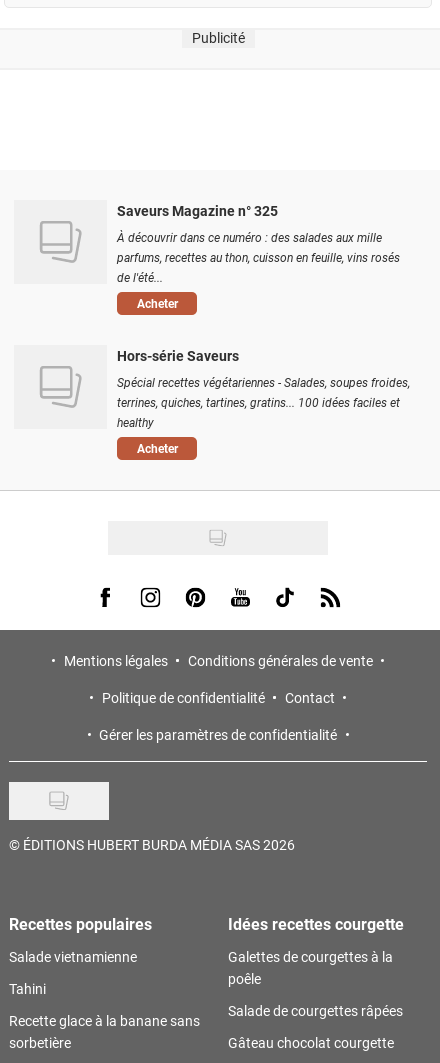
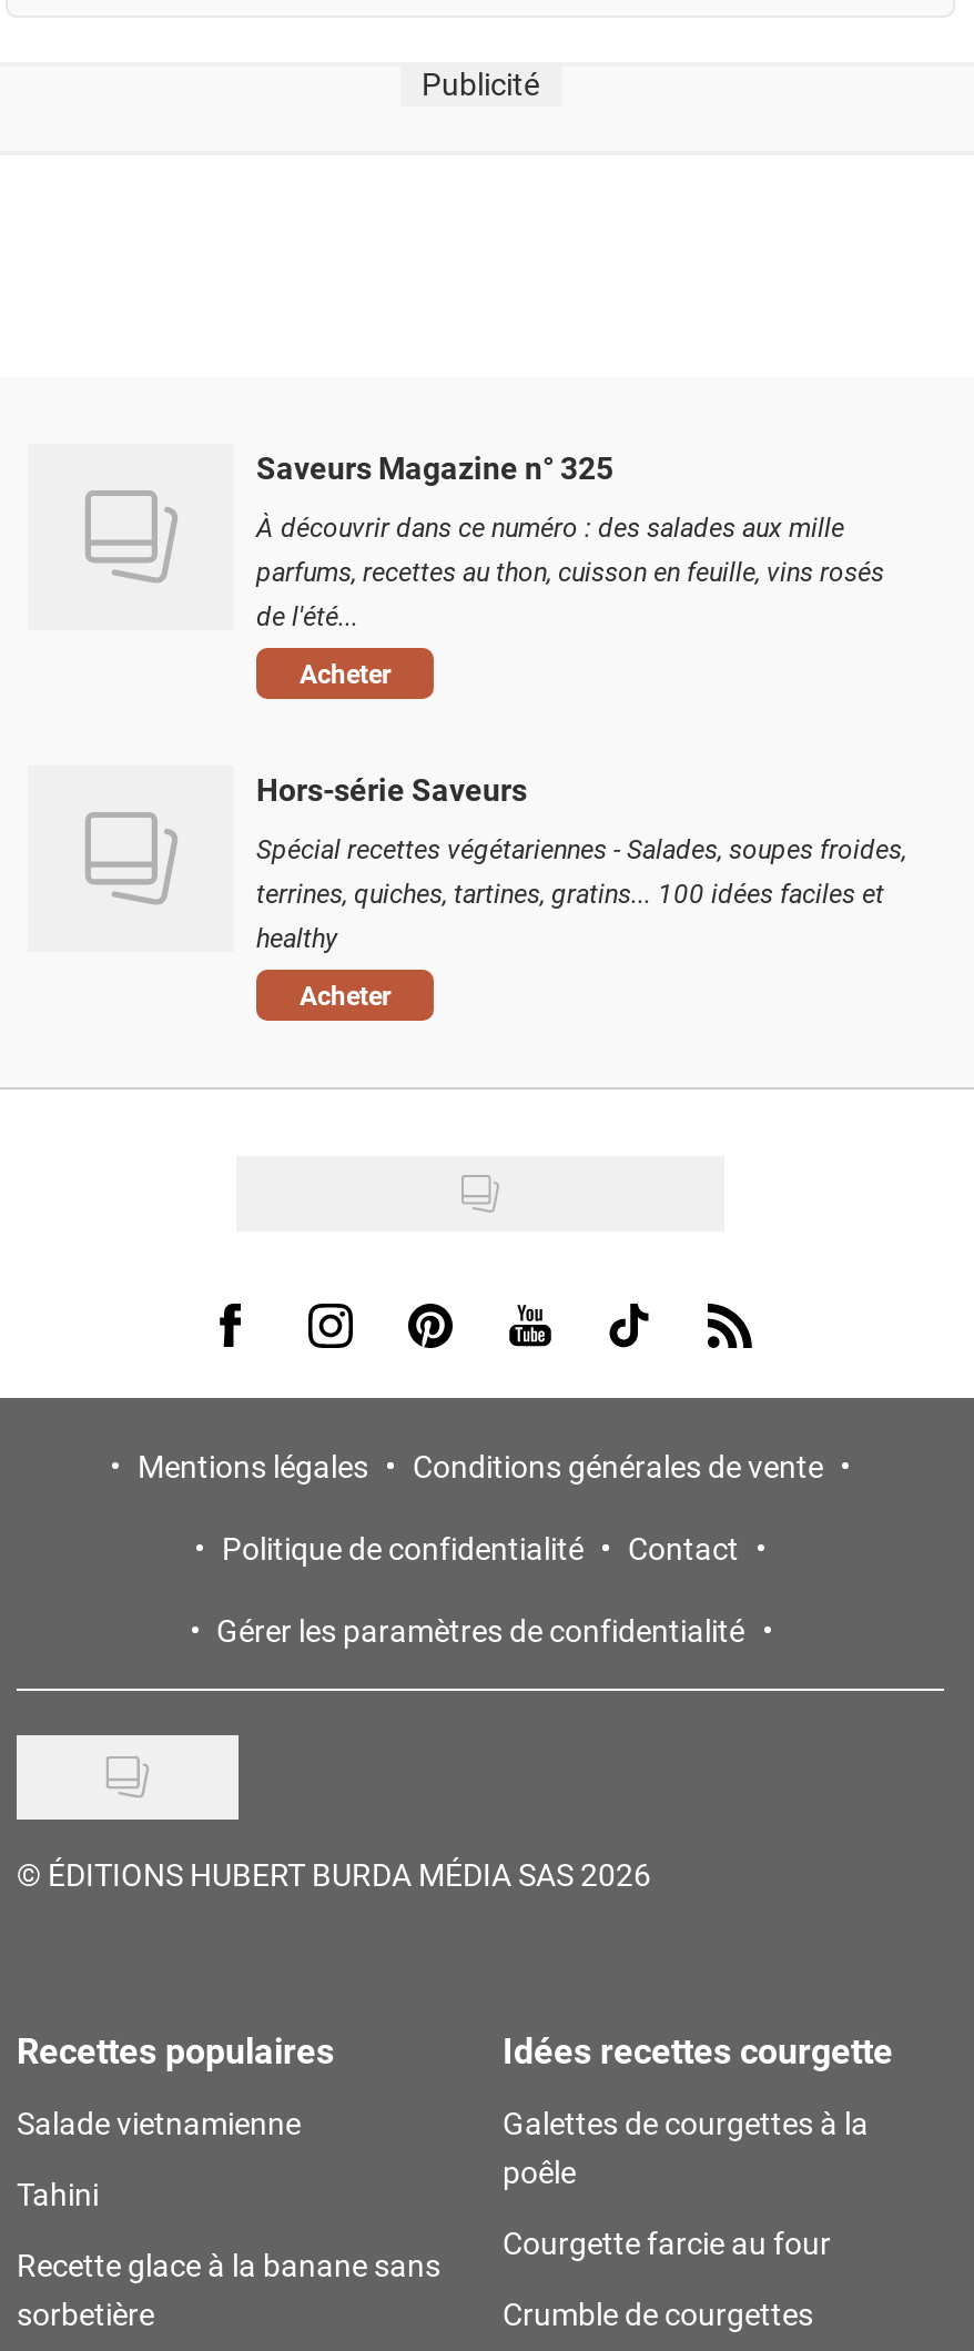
[228,1001,403,1020] Salade de courgettes râpées -> [503,2222,831,2264] Courgette farcie au four
[228,1033,394,1052] Gâteau chocolat courgette -> [503,2293,813,2335] Crumble de courgettes

